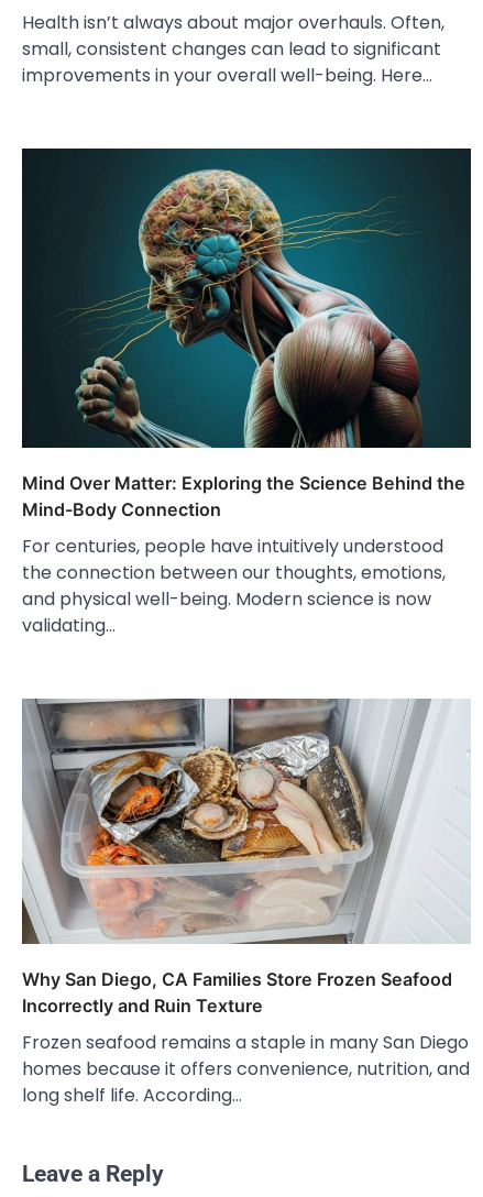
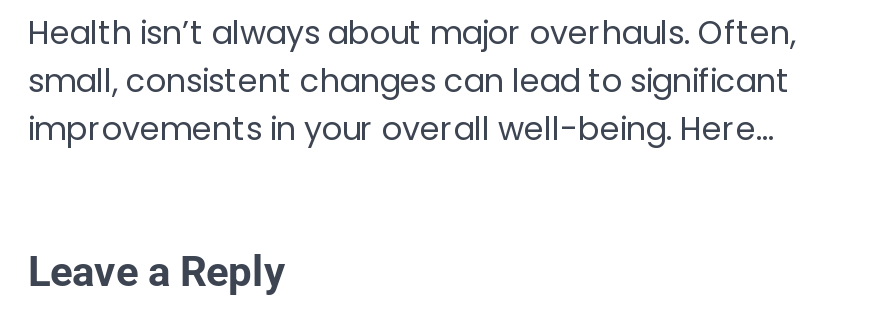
[21,147,472,639] [image] | Mind Over Matter: Exploring the Science Behind the | Mind-Body Connection | For centuries, people have intuitively understood | the connection between our thoughts, emotions, | and physical well-being. Modern science is now | validating… -> none
[21,698,471,1108] [image] | Why San Diego, CA Families Store Frozen Seafood | Incorrectly and Ruin Texture | Frozen seafood remains a staple in many San Diego | homes because it offers convenience, nutrition, and | long shelf life. According… -> none

